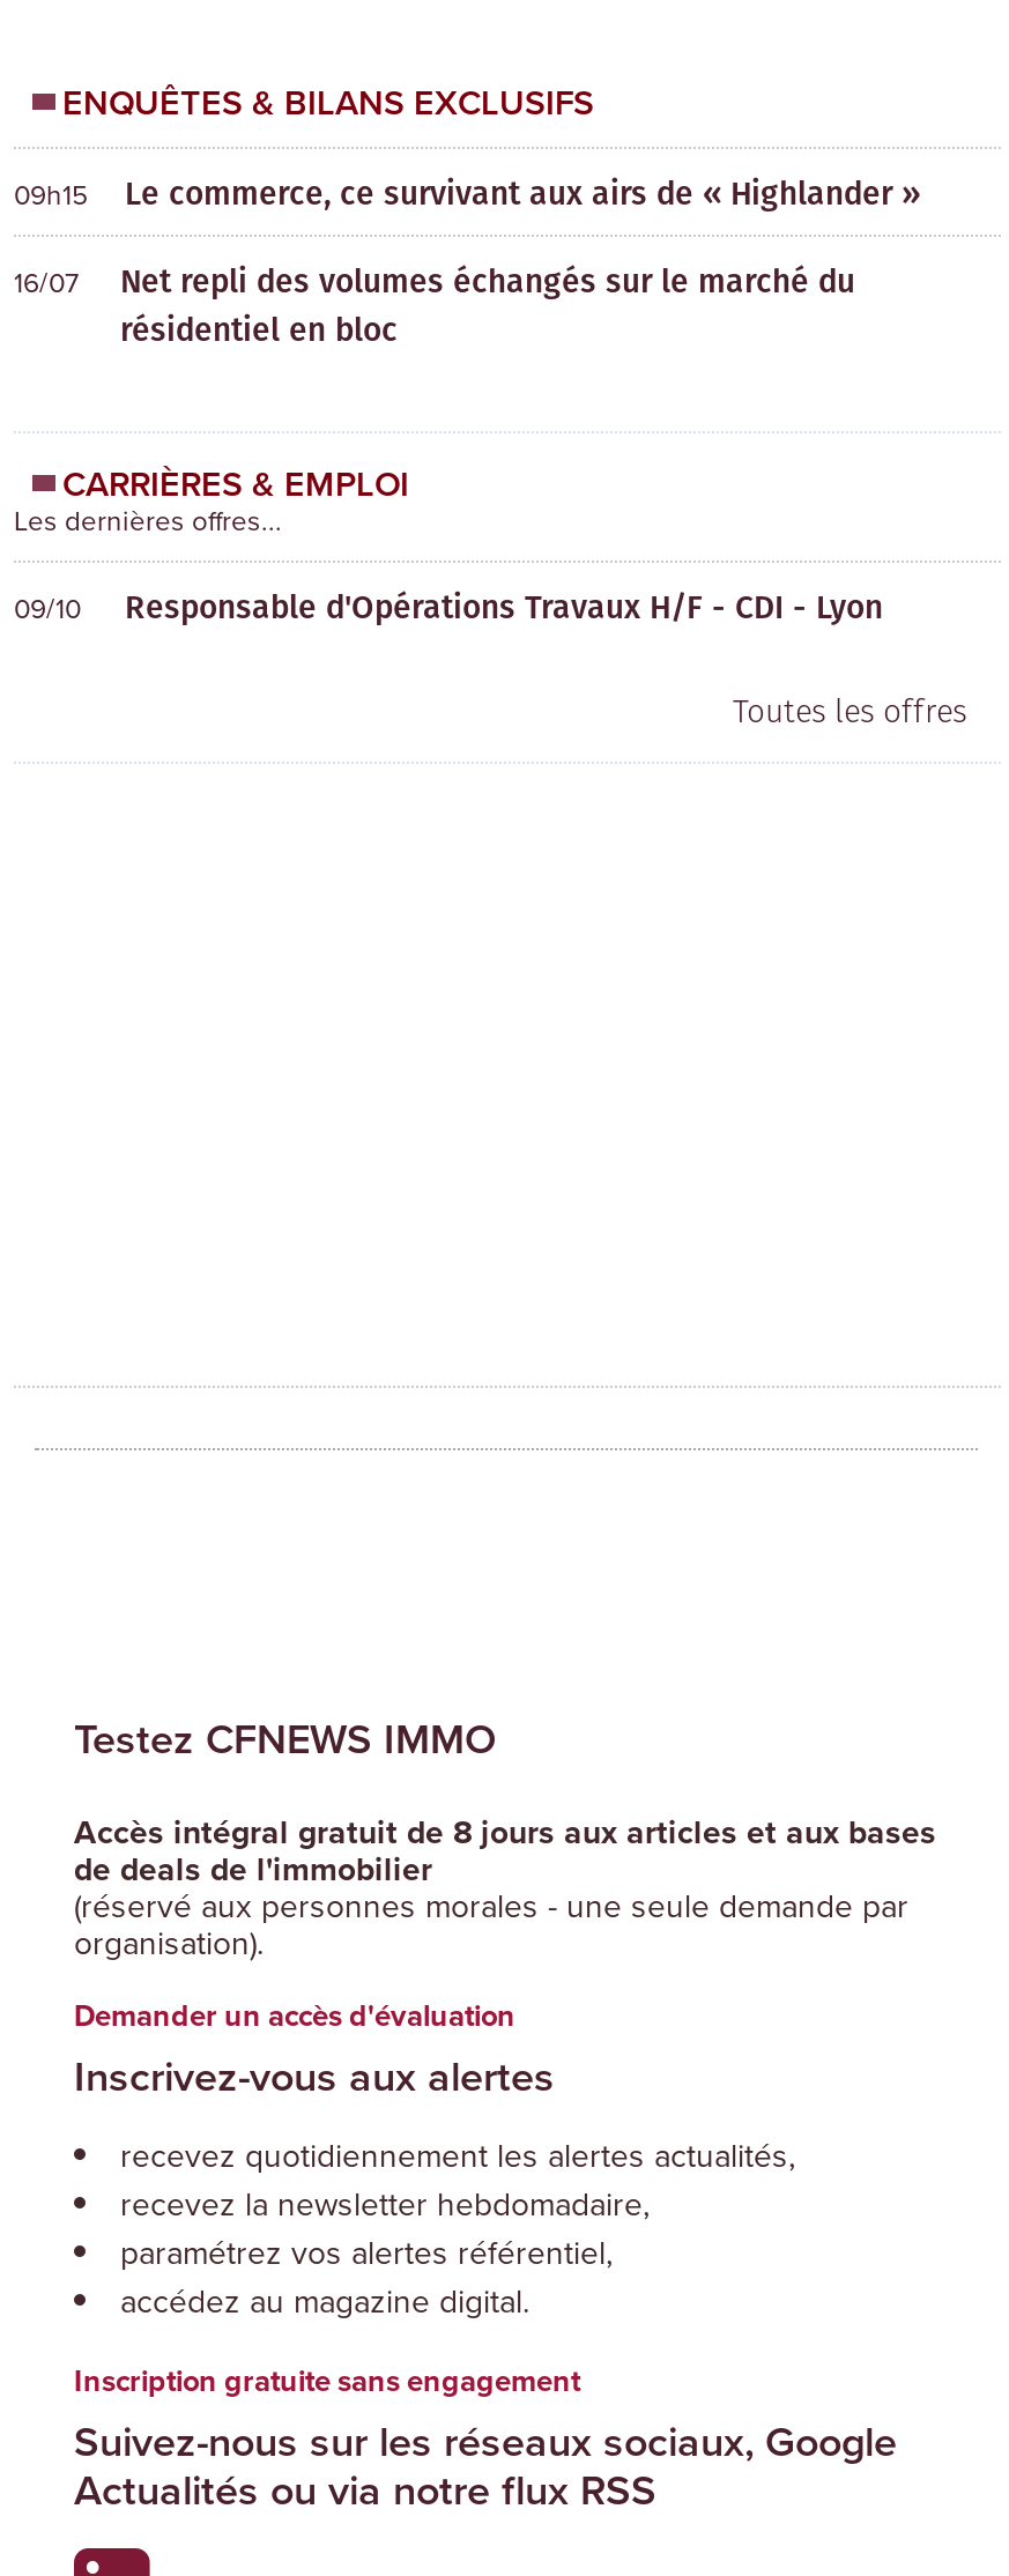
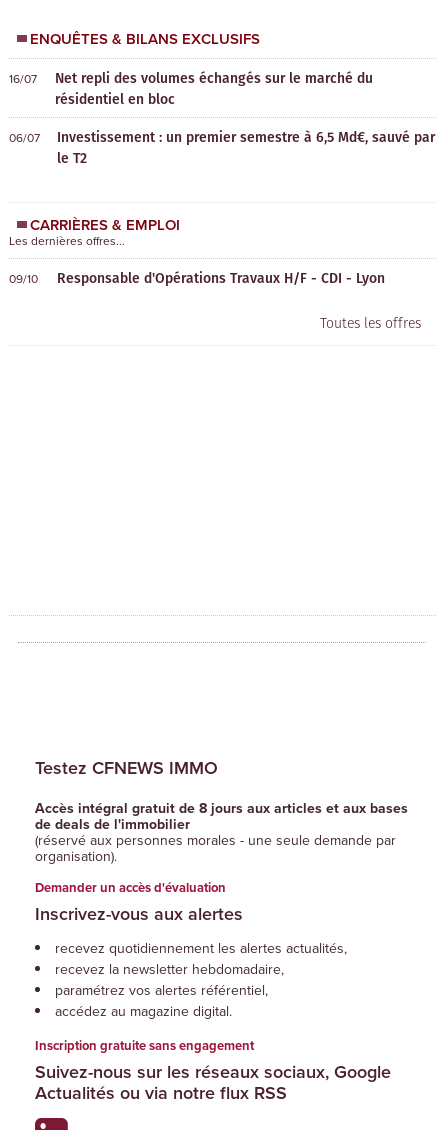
[14,167,920,216] 09h15 | Le commerce, ce survivant aux airs de « Highlander » -> none
moved [14,255,855,352] -> [9,67,373,109]: 16/07 | Net repli des volumes échangés sur le marché du | résidentiel en bloc
none -> [9,126,435,168] 06/07 | Investissement : un premier semestre à 6,5 Md€, sauvé par | le T2

